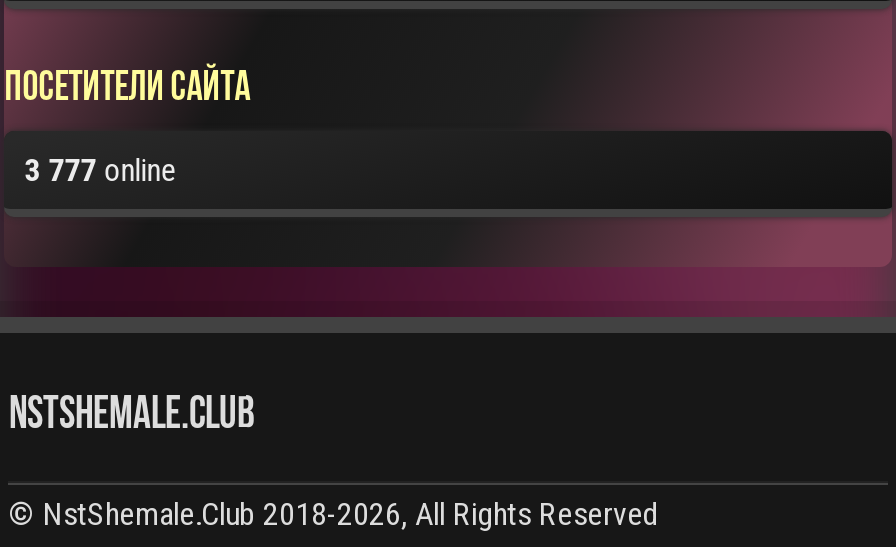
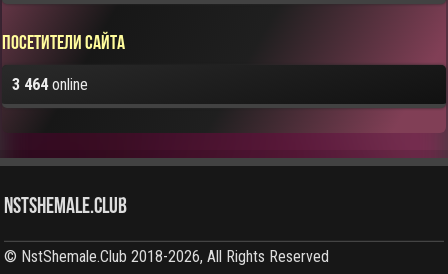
[24,151,176,189] 3 777 online -> [12,75,88,94] 3 464 online

